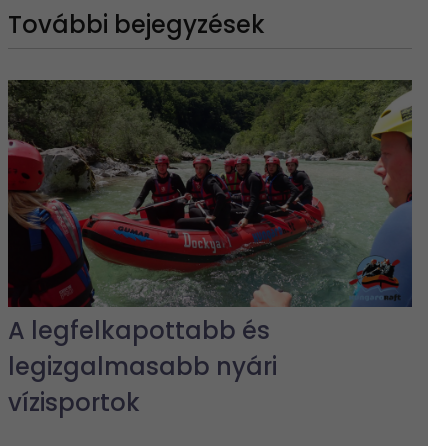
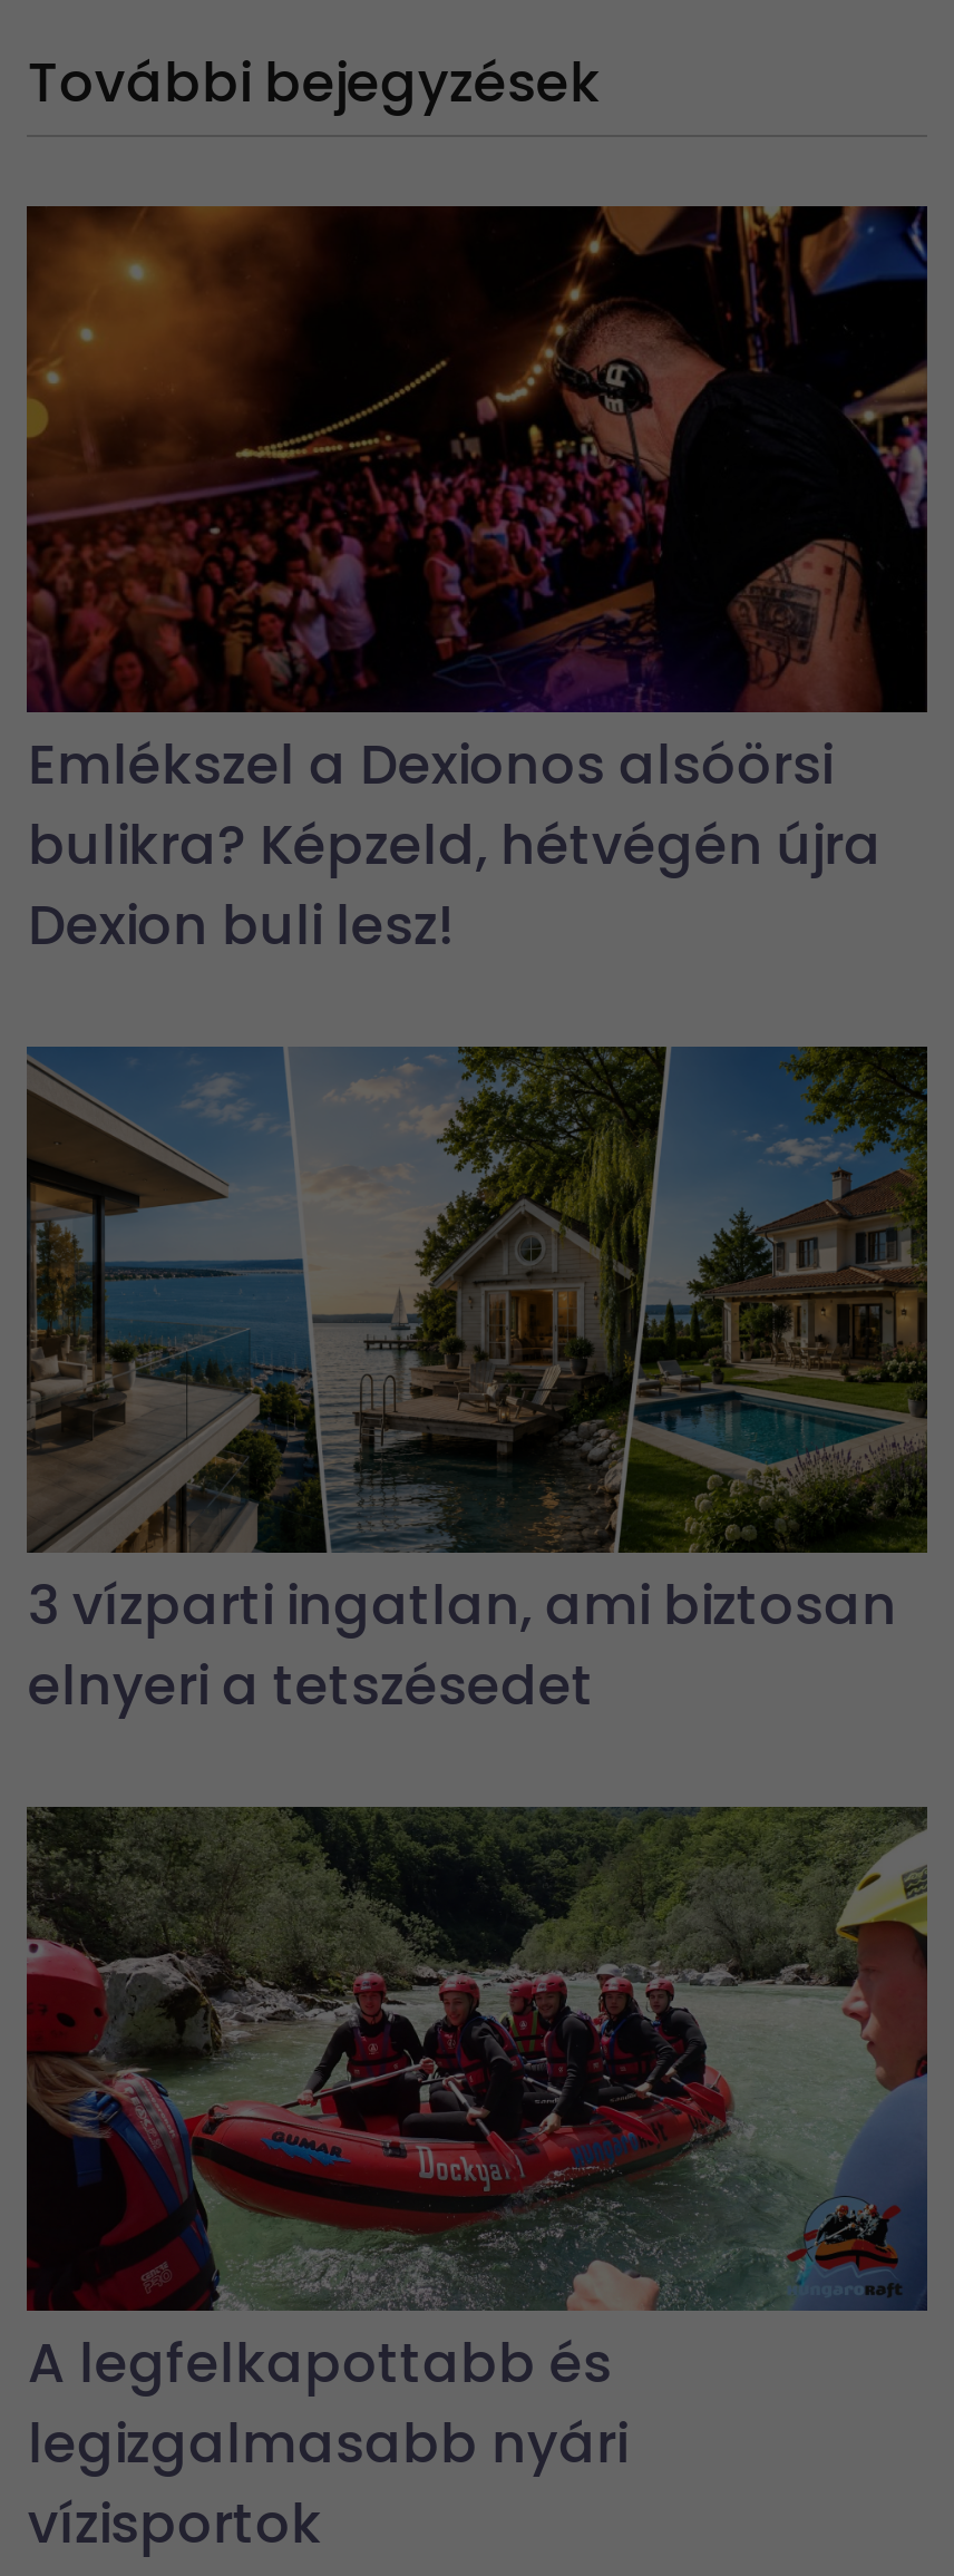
none -> [25,204,929,962] [image] | Emlékszel a Dexionos alsóörsi | bulikra? Képzeld, hétvégén újra | Dexion buli lesz!
none -> [25,1044,929,1721] [image] | 3 vízparti ingatlan, ami biztosan | elnyeri a tetszésedet

